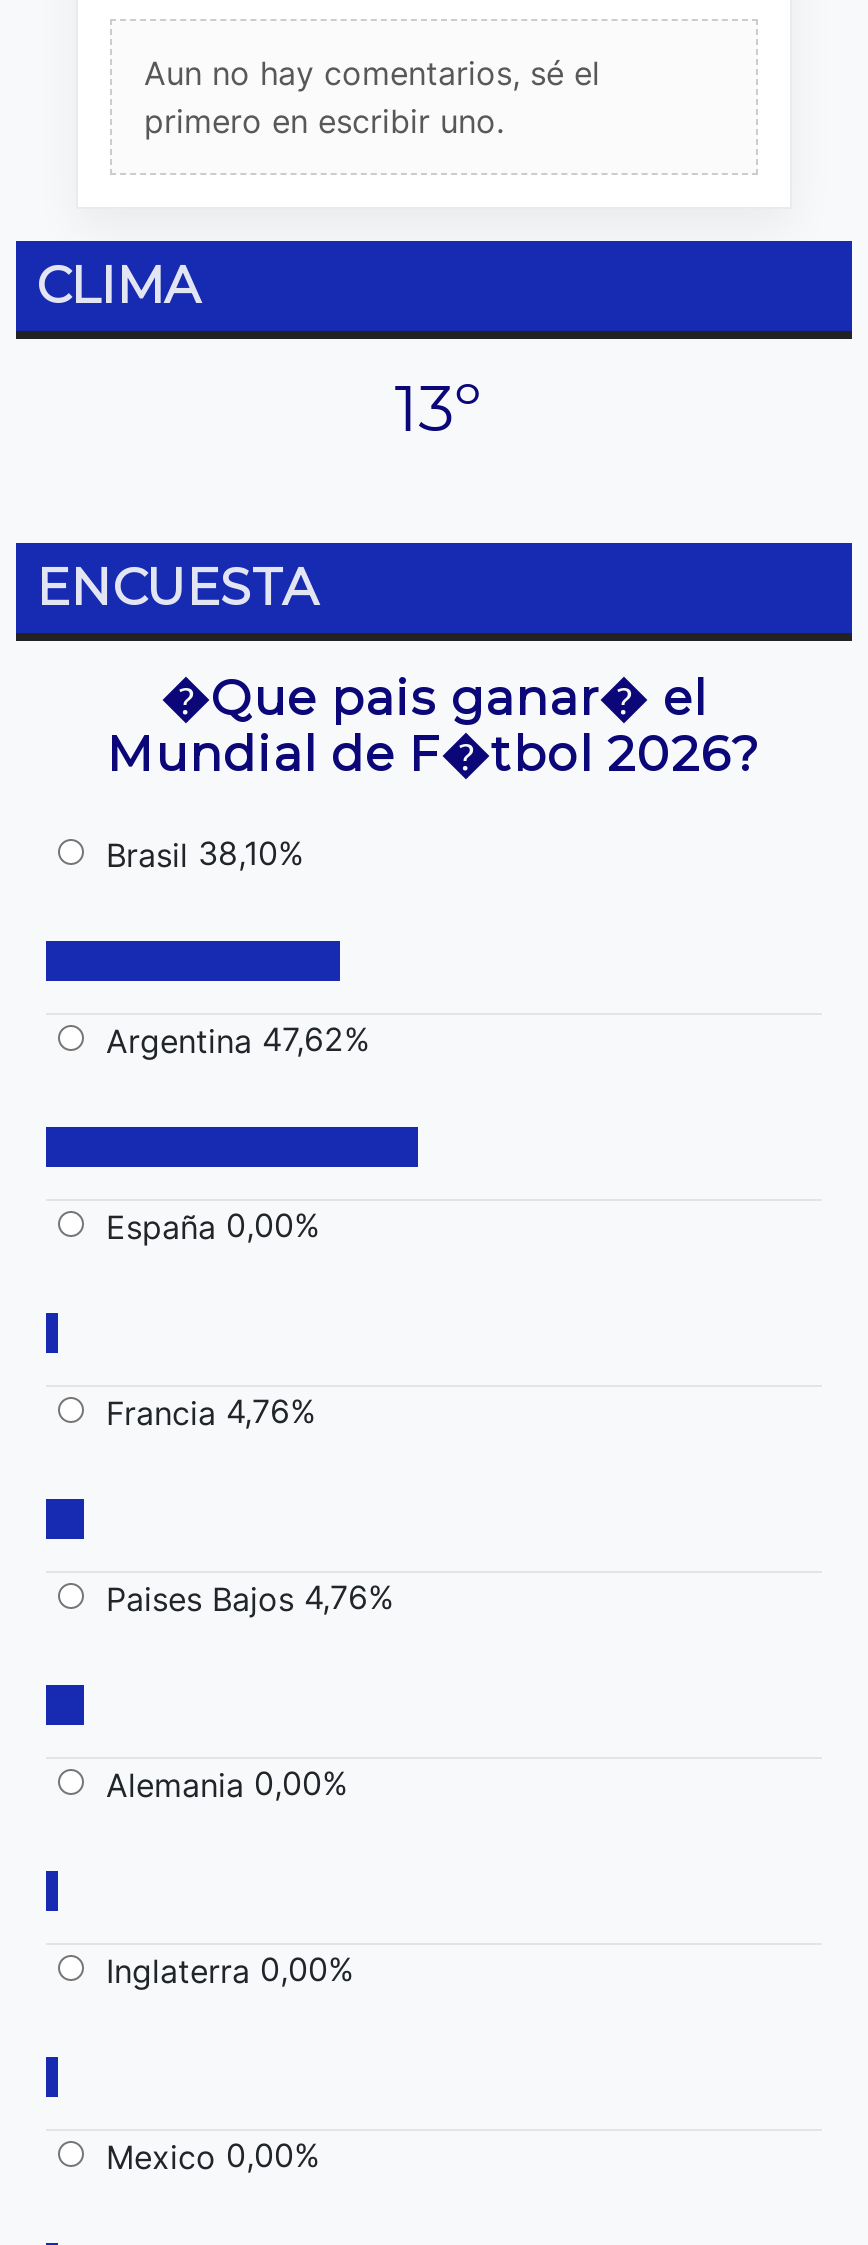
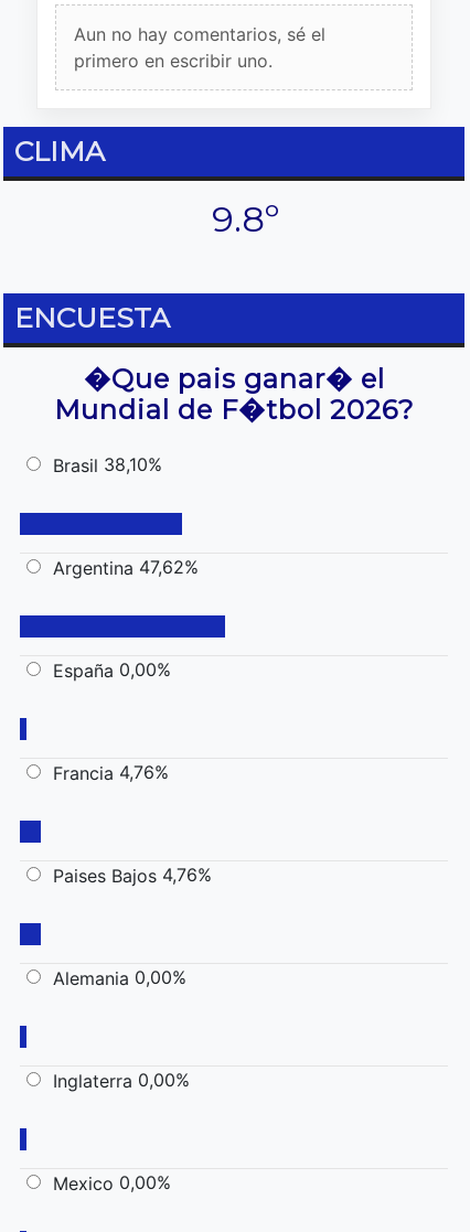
[395,369,481,447] 13º -> [212,197,279,240] 9.8º

